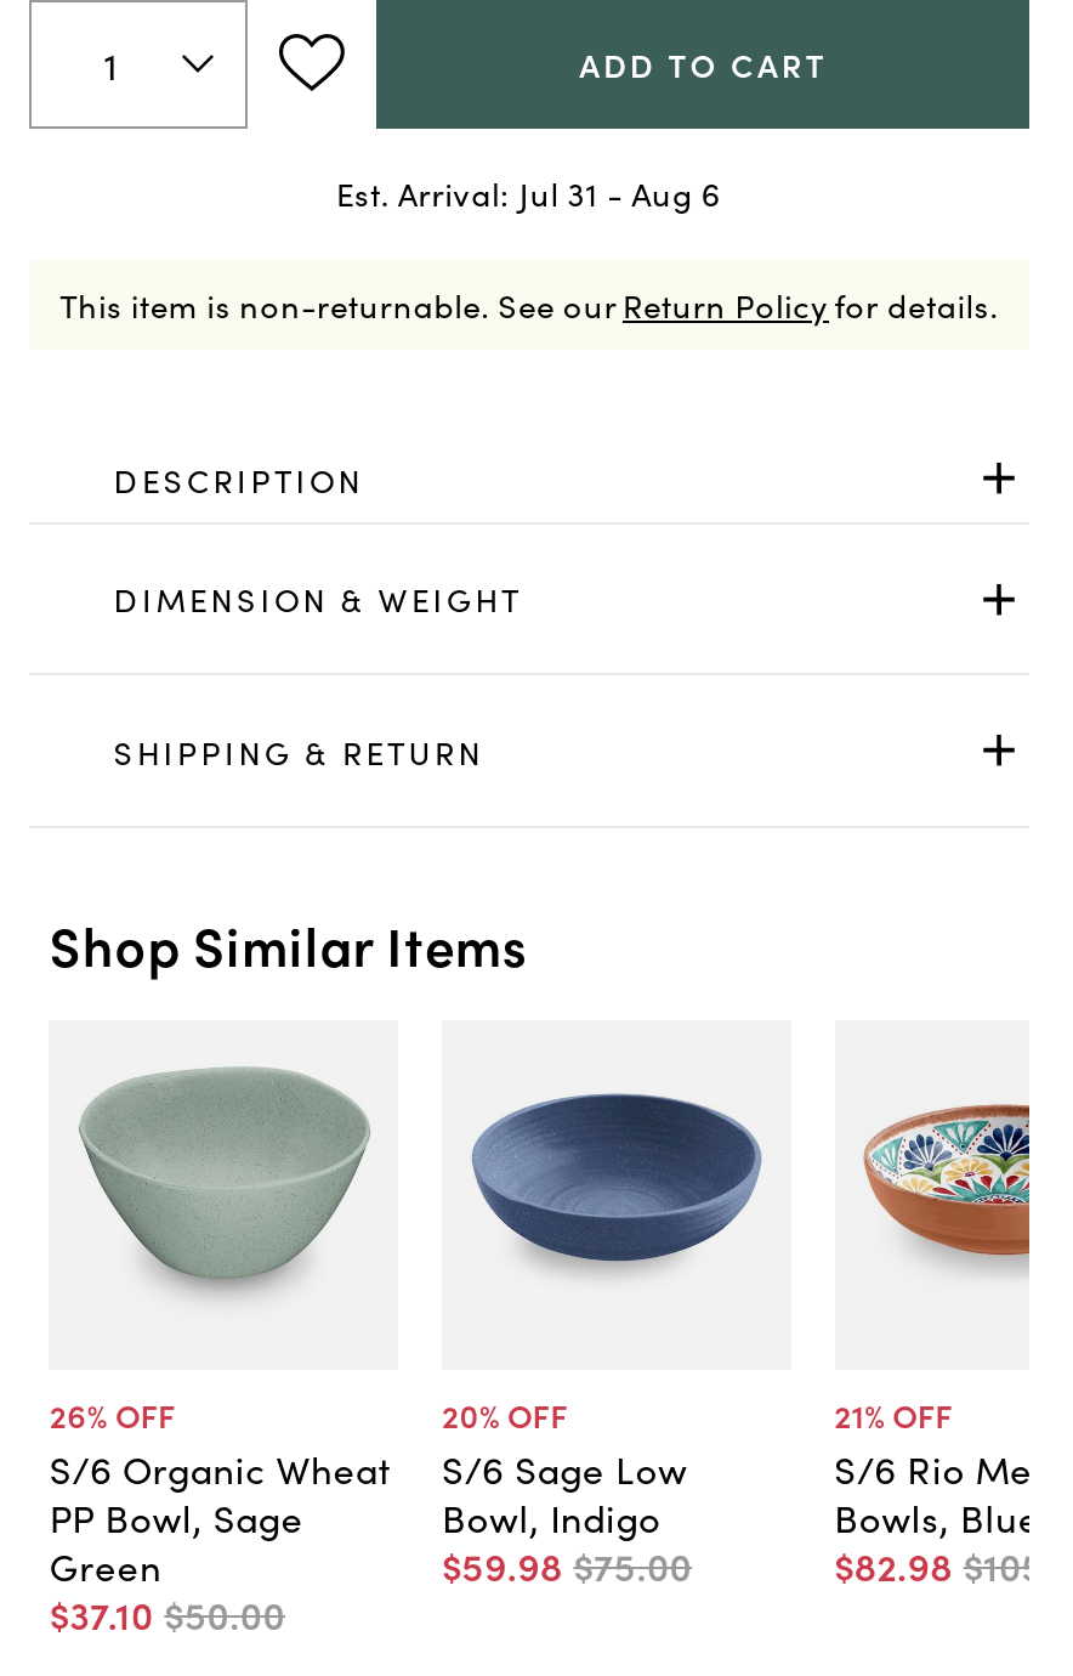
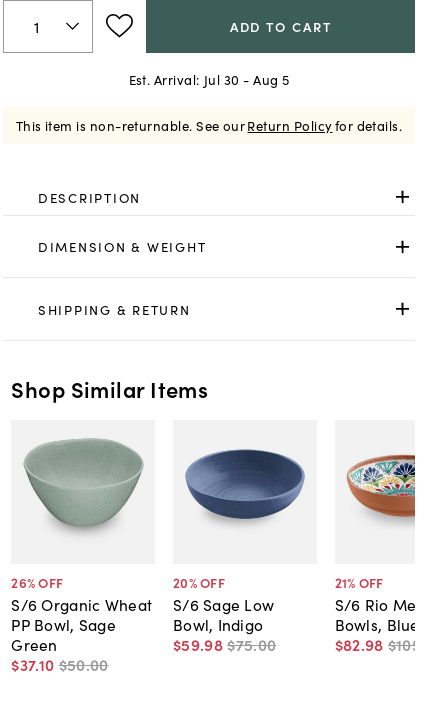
[336,171,722,217] Est. Arrival: Jul 31 - Aug 6 -> [128,70,289,89] Est. Arrival: Jul 30 - Aug 5

